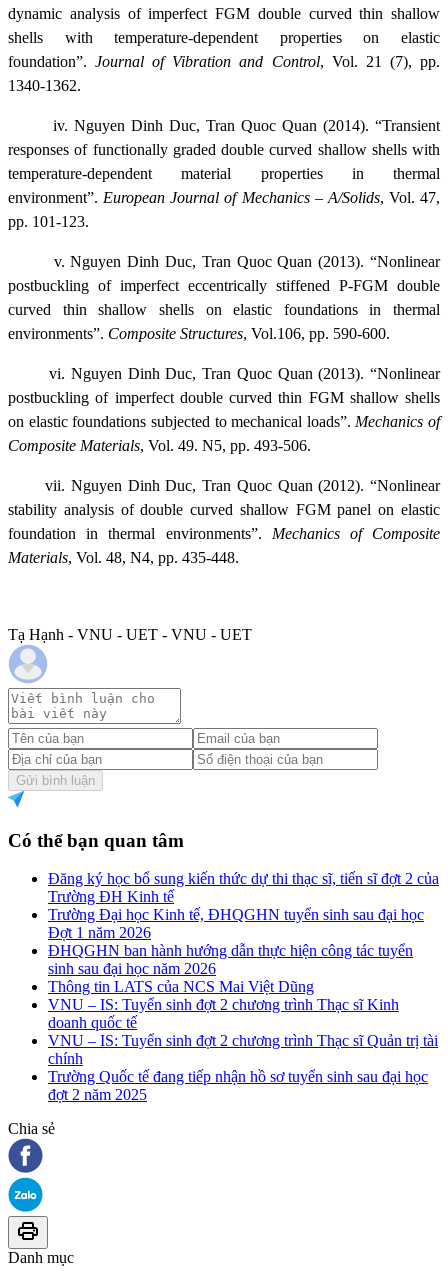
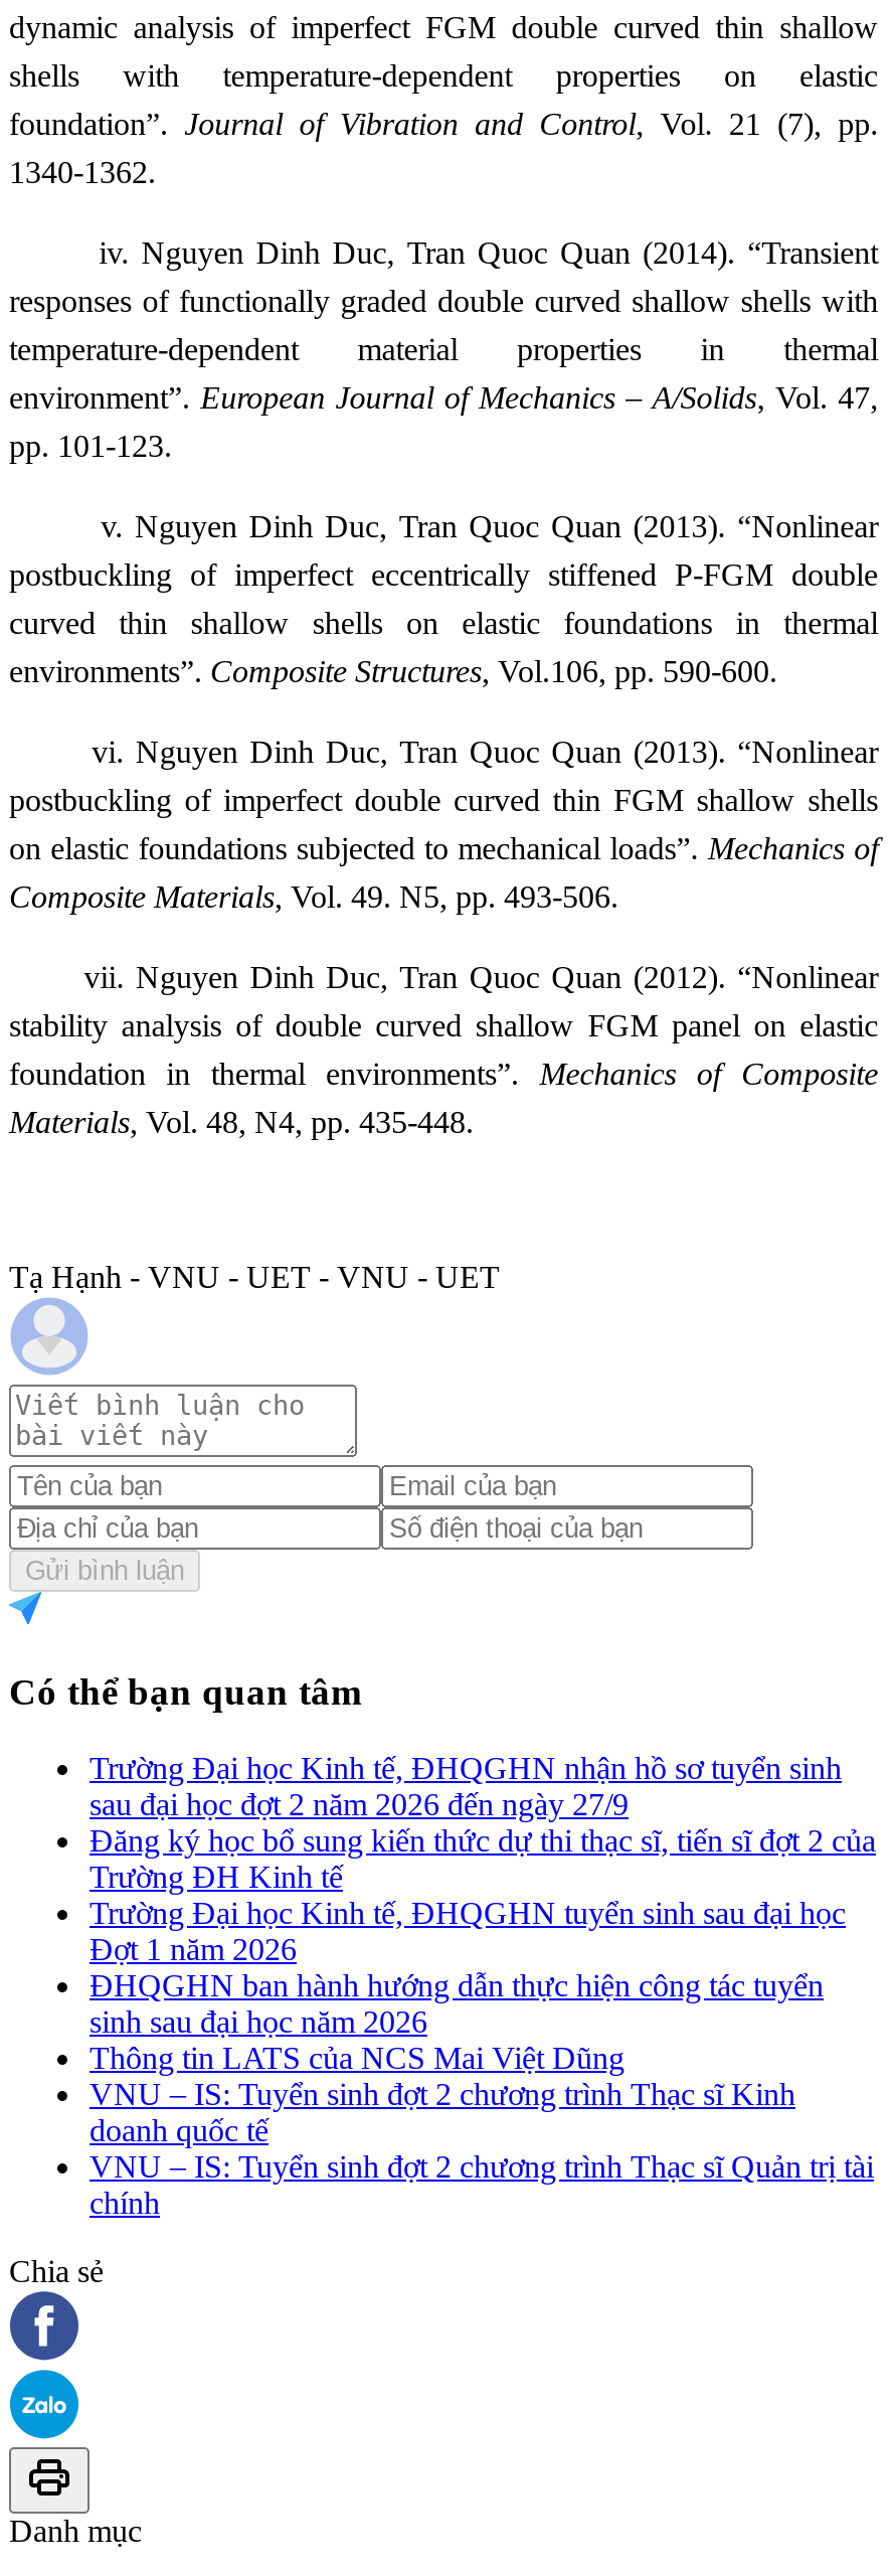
none -> [90,1751,842,1822] Trường Đại học Kinh tế, ĐHQGHN nhận hồ sơ tuyển sinh | sau đại học đợt 2 năm 2026 đến ngày 27/9
moved [48,870,439,1067] -> [90,1824,876,2220]: Đăng ký học bổ sung kiến thức dự thi thạc sĩ, tiến sĩ đợt 2 của | Trường ĐH Kinh tế | Trường Đại học Kinh tế, ĐHQGHN tuyển sinh sau đại học | ... | VNU – IS: Tuyển sinh đợt 2 chương trình Thạc sĩ Quản trị tài | chính
[48,1068,428,1103] Trường Quốc tế đang tiếp nhận hồ sơ tuyển sinh sau đại học | đợt 2 năm 2025 -> none

